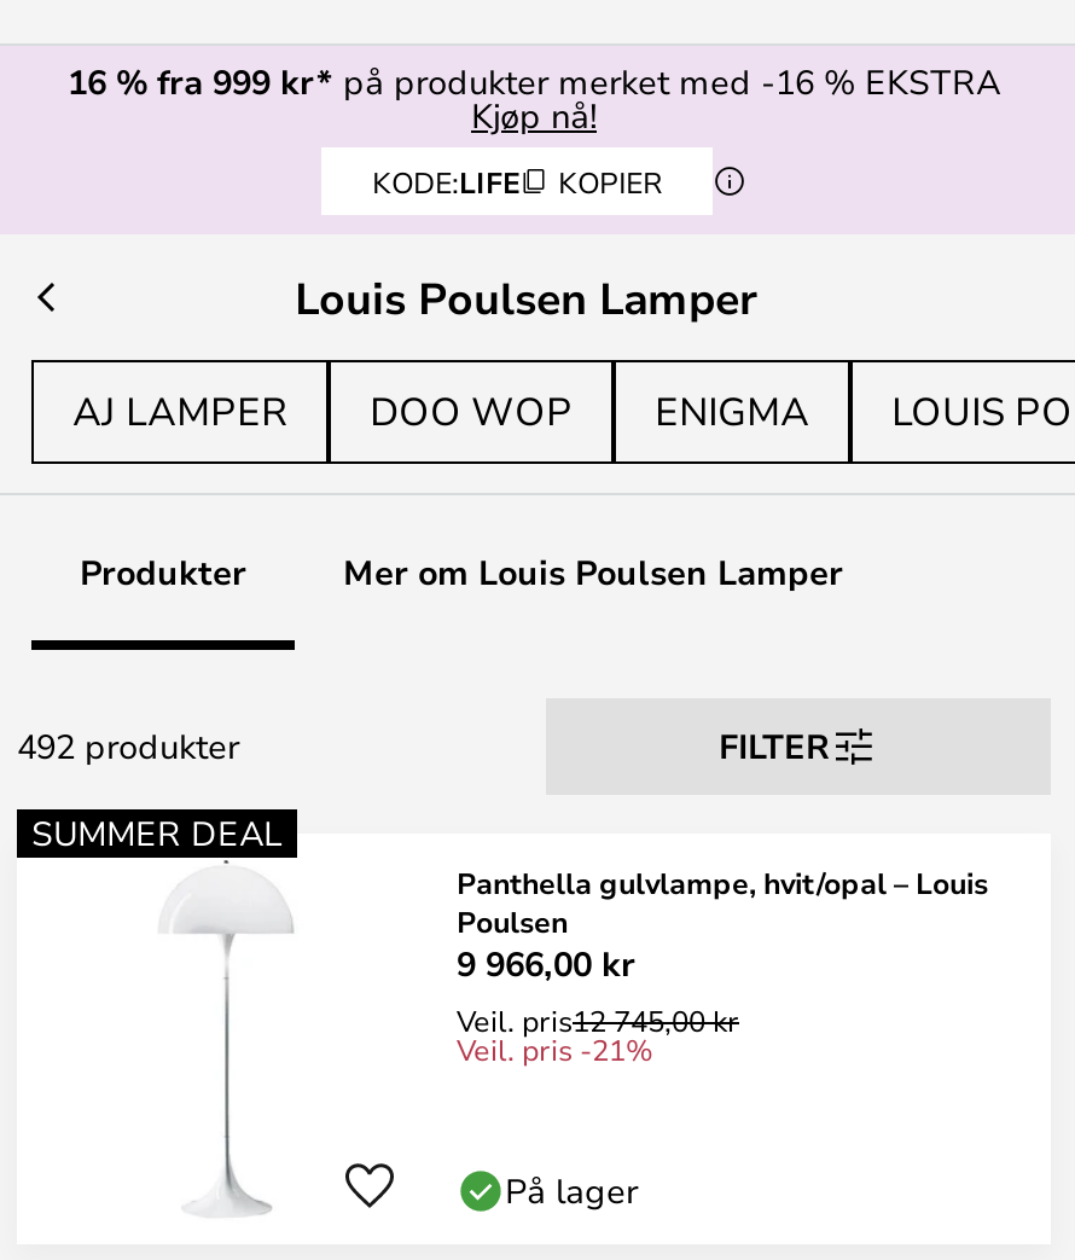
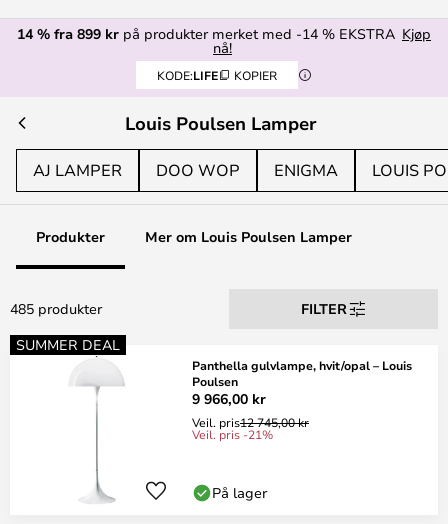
[68,58,1000,138] 16 % fra 999 kr* på produkter merket med -16 % EKSTRA | Kjøp nå! -> [17,24,431,57] 14 % fra 899 kr på produkter merket med -14 % EKSTRA Kjøp | nå!
[17,722,239,768] 492 produkter -> [10,299,102,318] 485 produkter

